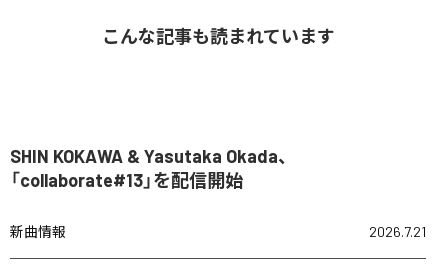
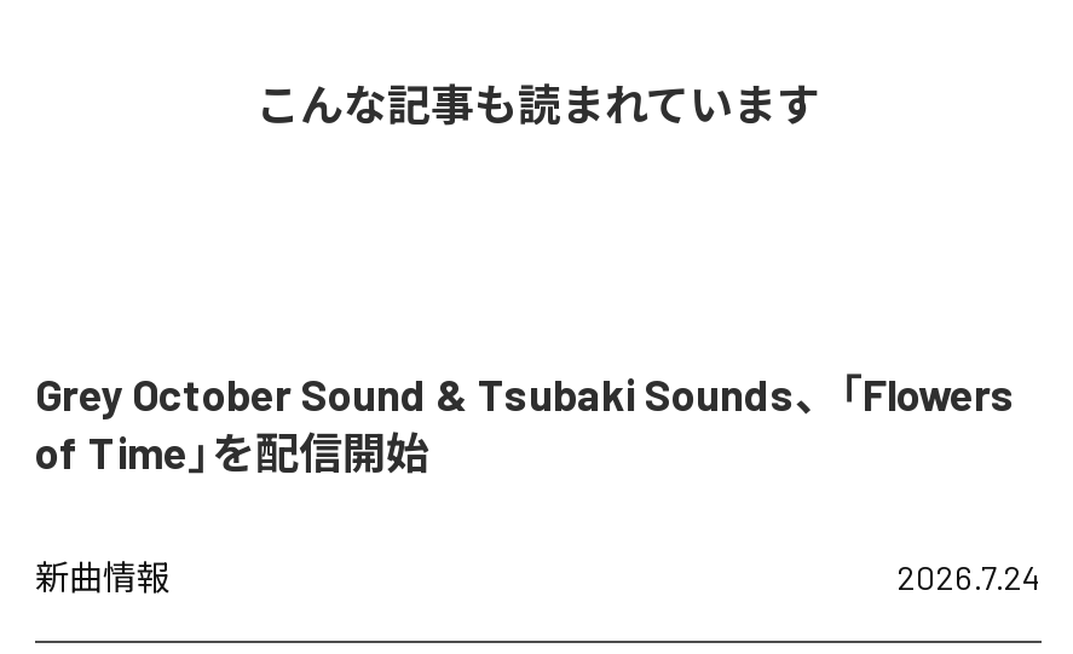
[10,145,296,191] SHIN KOKAWA & Yasutaka Okada、 | 「collaborate#13」を配信開始 -> [35,368,1015,480] Grey October Sound & Tsubaki Sounds、「Flowers | of Time」を配信開始
[369,223,426,240] 2026.7.21 -> [896,557,1042,598] 2026.7.24

